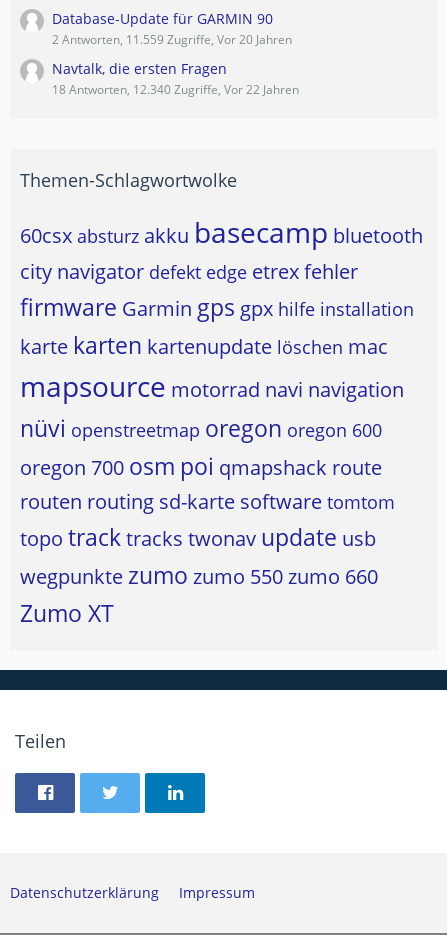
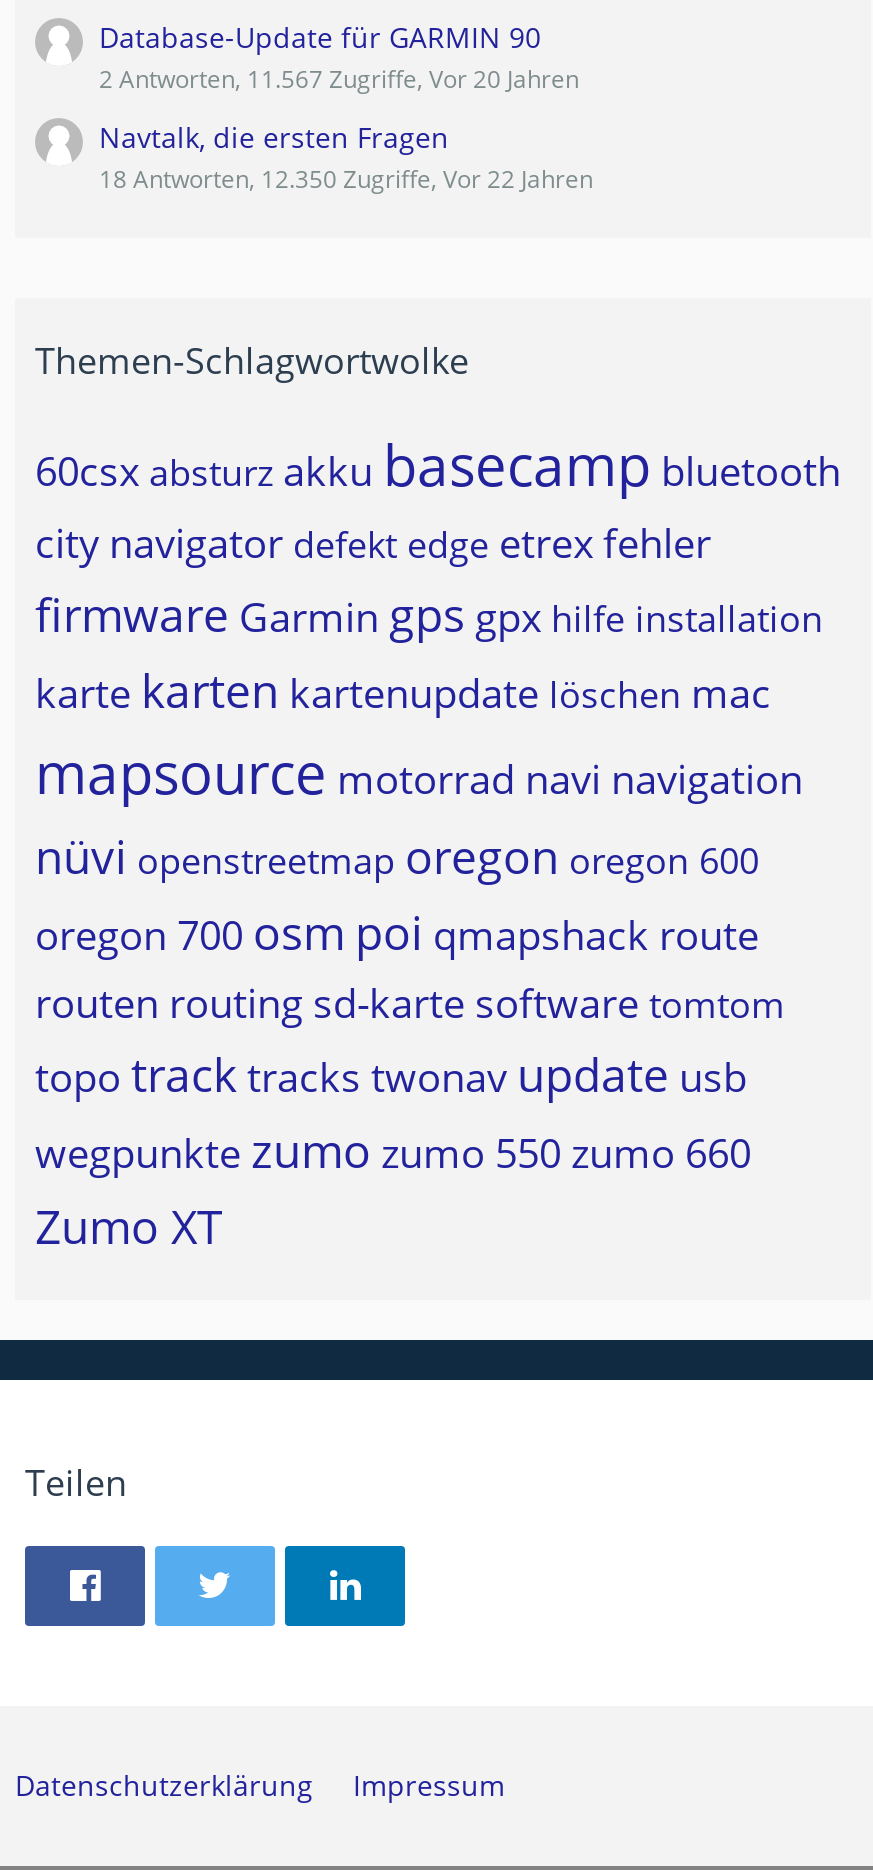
[52,31,292,48] 2 Antworten, 11.559 Zugriffe, Vor 20 Jahren -> [99,62,579,96] 2 Antworten, 11.567 Zugriffe, Vor 20 Jahren
[52,81,299,98] 18 Antworten, 12.340 Zugriffe, Vor 22 Jahren -> [99,162,593,196] 18 Antworten, 12.350 Zugriffe, Vor 22 Jahren

